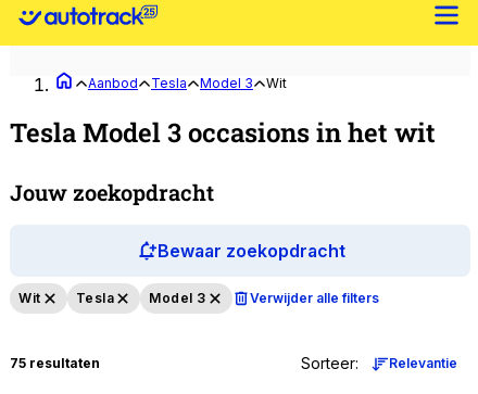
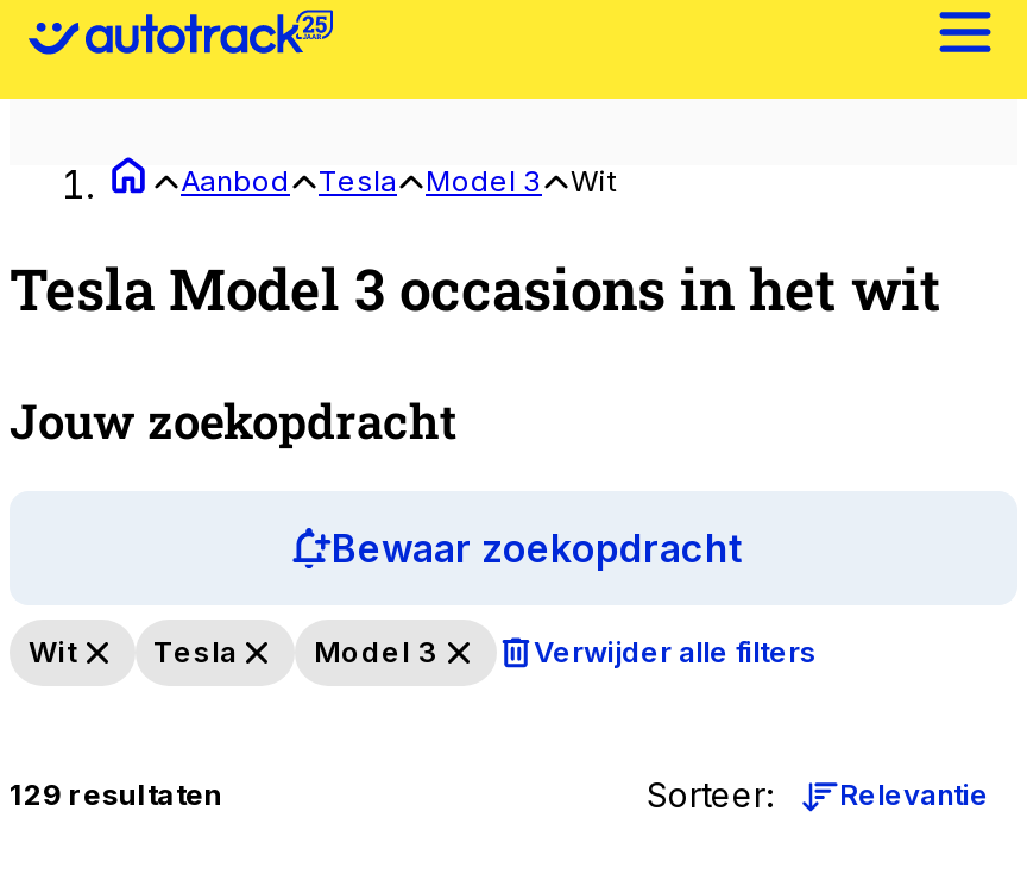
[10,355,100,371] 75 resultaten -> [10,777,223,812] 129 resultaten

